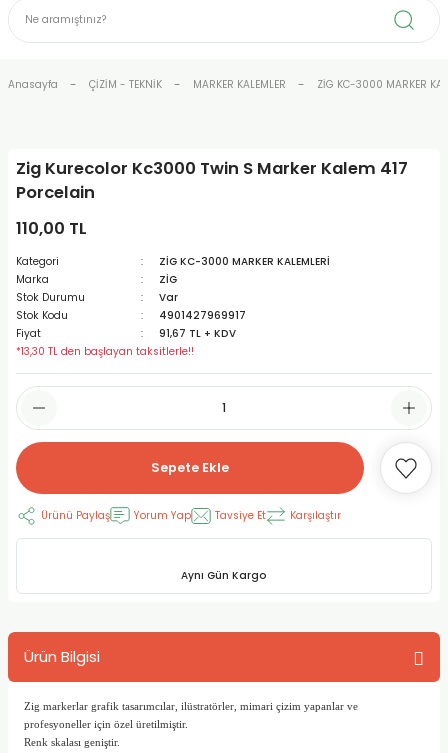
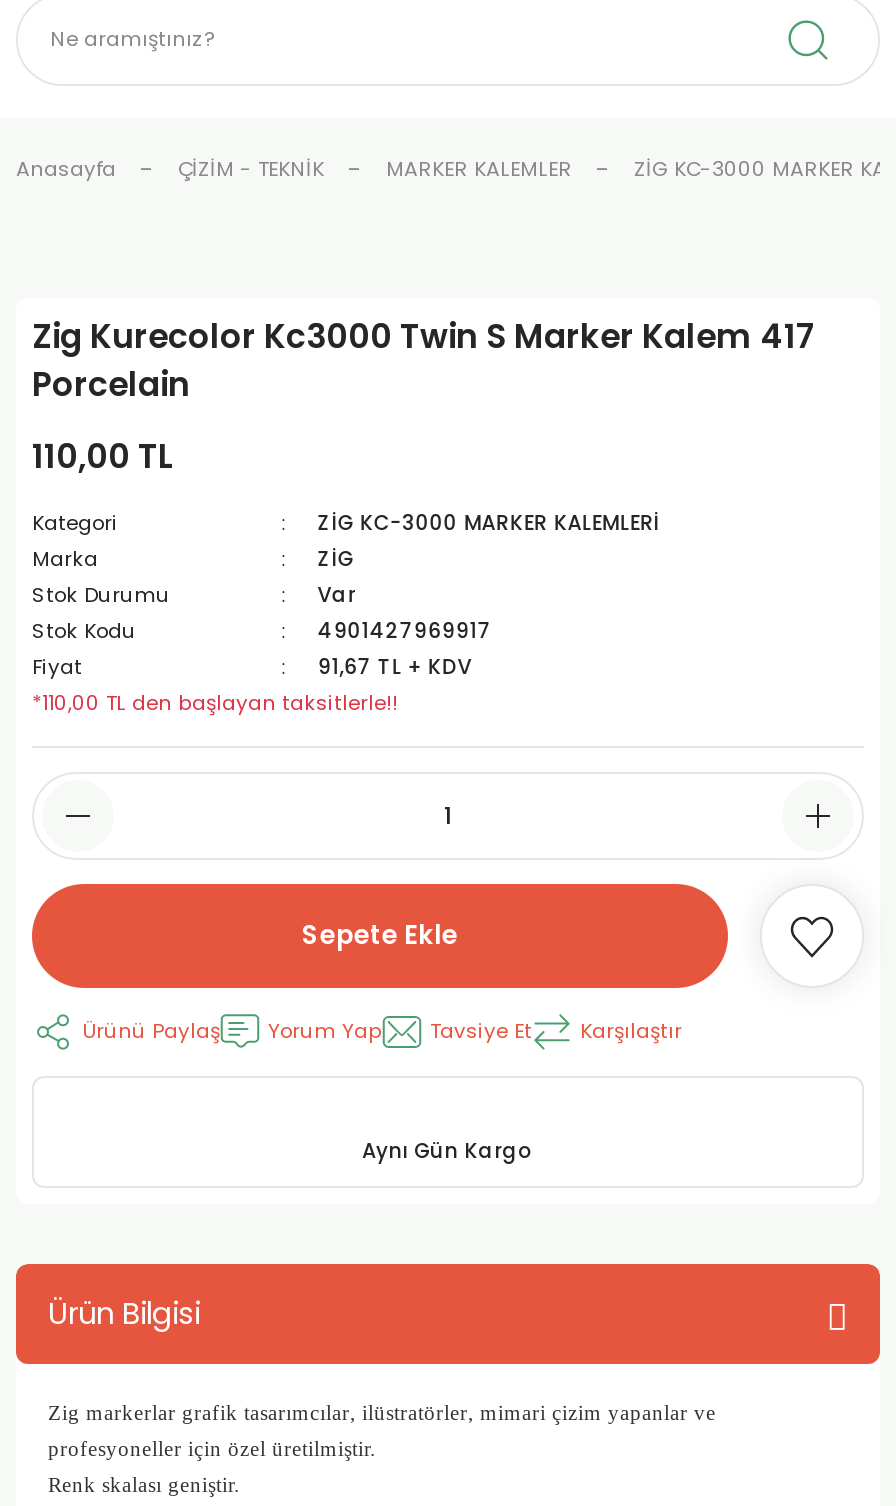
[16,344,194,359] *13,30 TL den başlayan taksitlerle!! -> [32,688,398,718] *110,00 TL den başlayan taksitlerle!!

